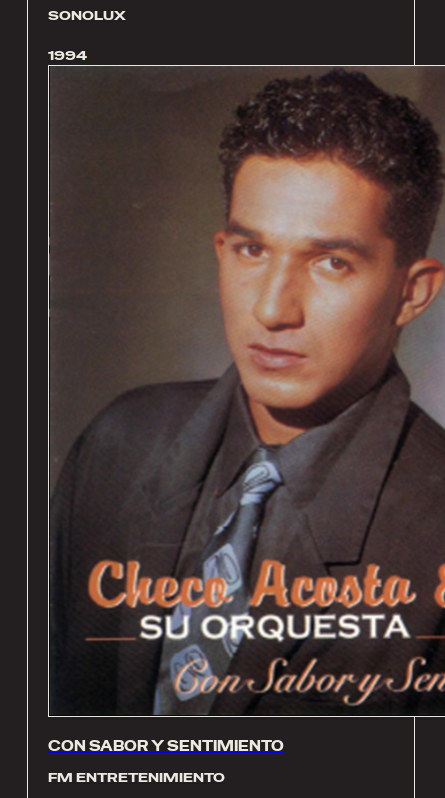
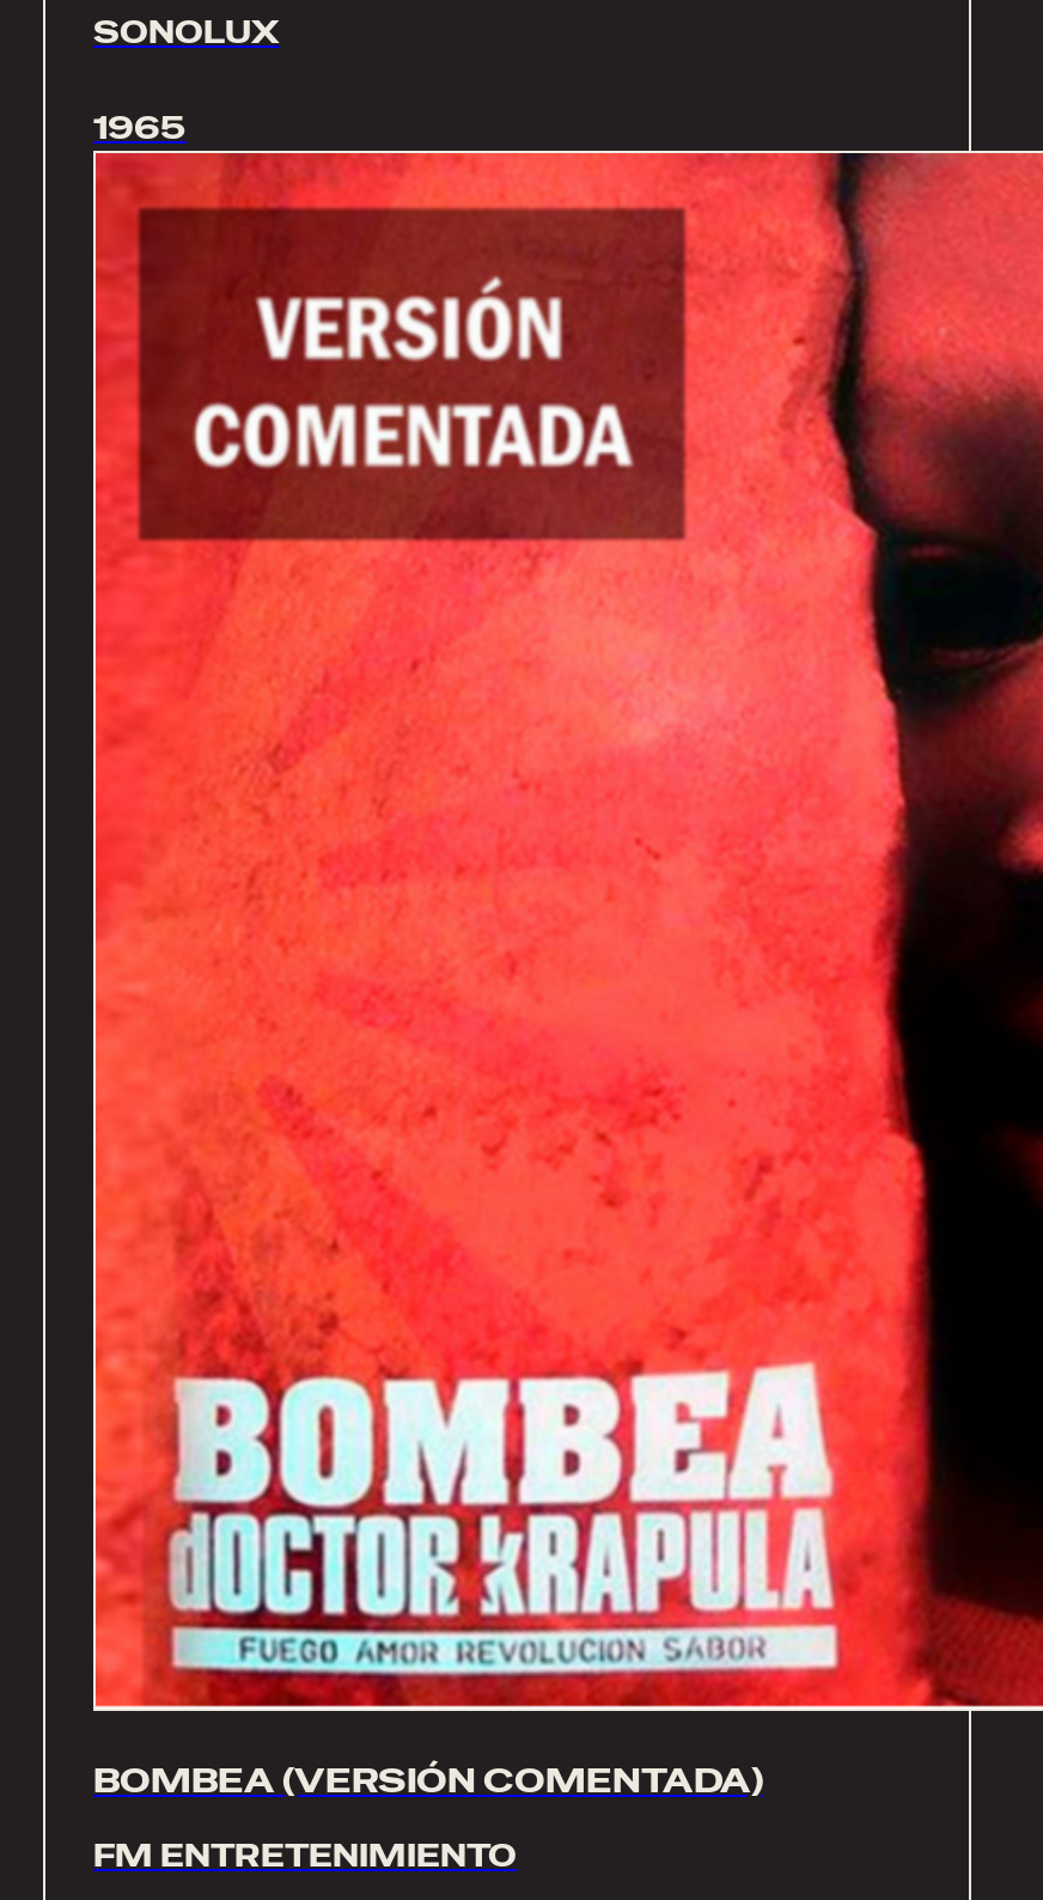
[48,47,87,64] 1994 -> [93,108,187,149] 1965
[48,65,442,755] [image] | CON SABOR Y SENTIMIENTO -> [93,151,1036,1802] [image] | BOMBEA (VERSIÓN COMENTADA)

